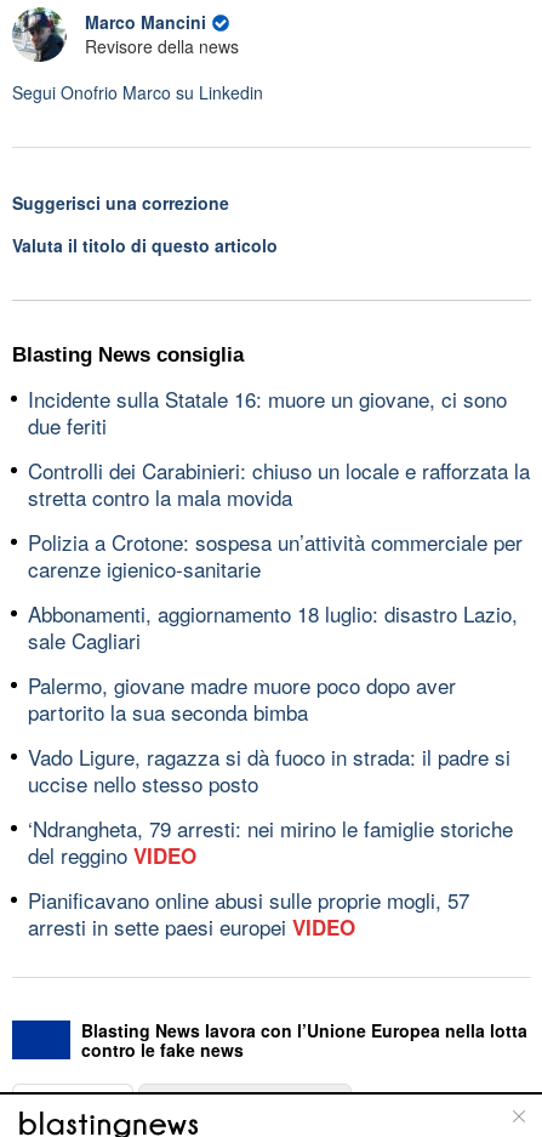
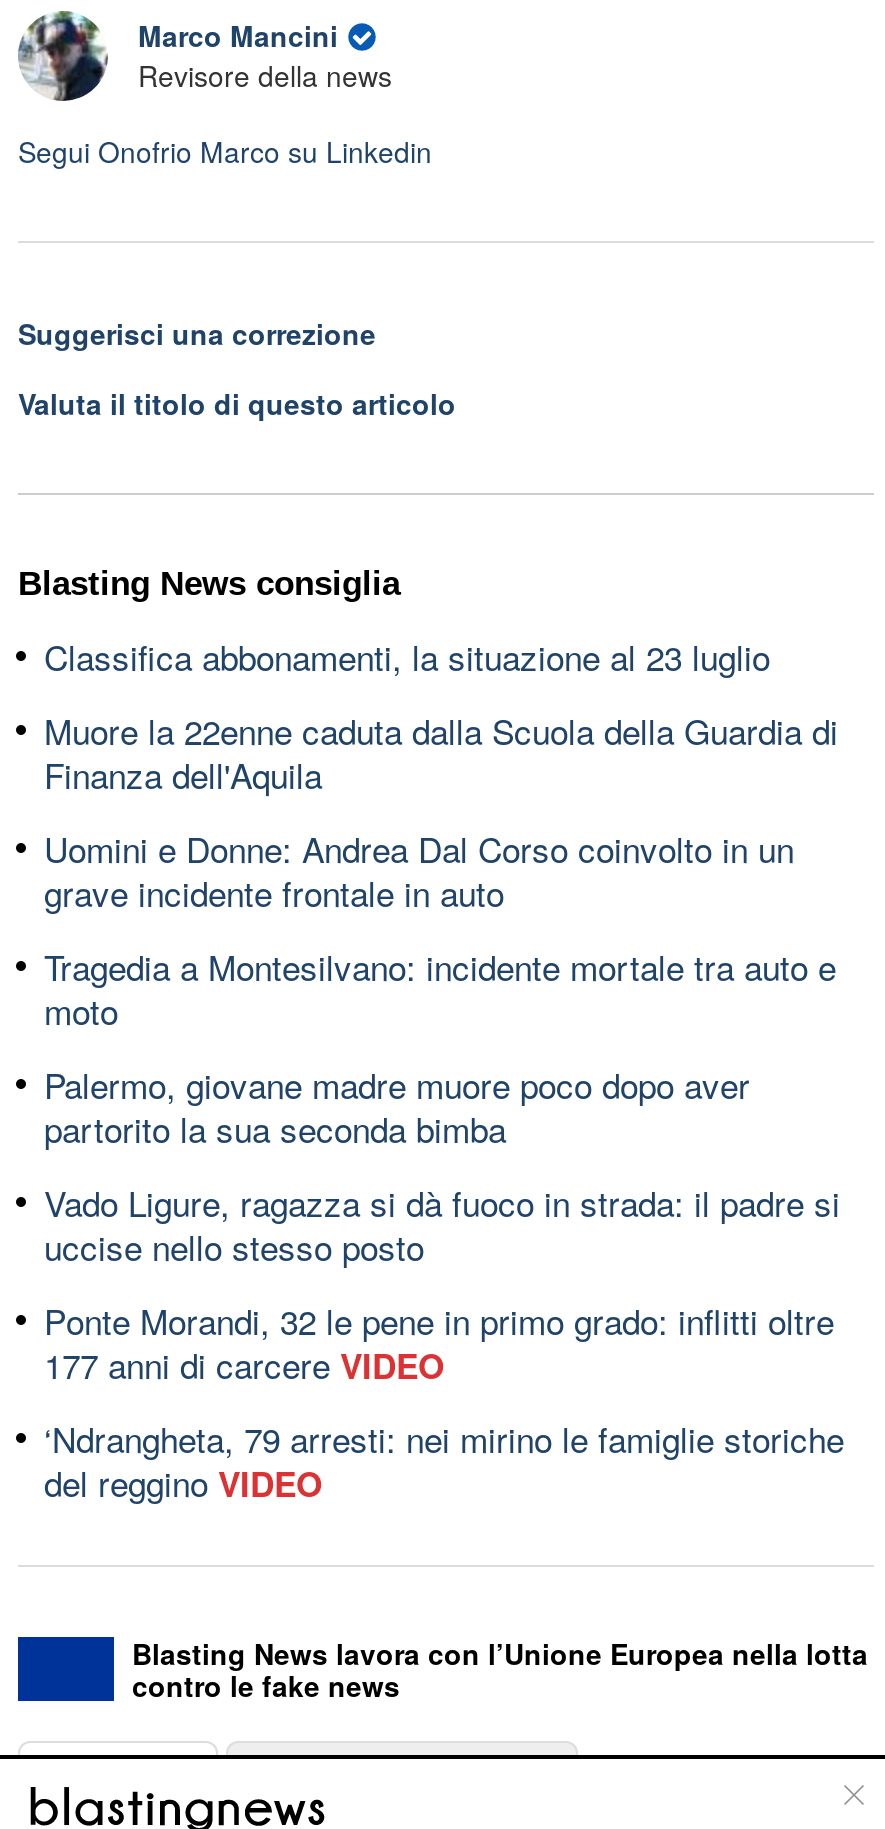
[28,383,507,440] Incidente sulla Statale 16: muore un giovane, ci sono | due feriti -> [44,630,770,680] Classifica abbonamenti, la situazione al 23 luglio
[28,454,530,511] Controlli dei Carabinieri: chiuso un locale e rafforzata la | stretta contro la mala movida -> [44,704,838,798] Muore la 22enne caduta dalla Scuola della Guardia di | Finanza dell'Aquila
[28,526,523,583] Polizia a Crotone: sospesa un’attività commerciale per | carenze igienico-sanitarie -> [44,822,794,916] Uomini e Donne: Andrea Dal Corso coinvolto in un | grave incidente frontale in auto
[28,598,518,655] Abbonamenti, aggiornamento 18 luglio: disastro Lazio, | sale Cagliari -> [44,940,836,1034] Tragedia a Montesilvano: incidente mortale tra auto e | moto
none -> [44,1294,834,1388] Ponte Morandi, 32 le pene in primo grado: inflitti oltre | 177 anni di carcere VIDEO
moved [28,812,513,869] -> [44,1412,844,1506]: ‘Ndrangheta, 79 arresti: nei mirino le famiglie storiche | del reggino VIDEO
[28,884,469,941] Pianificavano online abusi sulle proprie mogli, 57 | arresti in sette paesi europei VIDEO -> none

